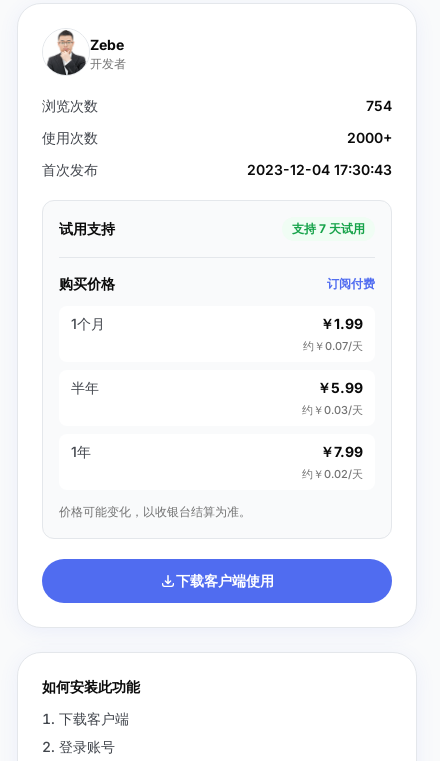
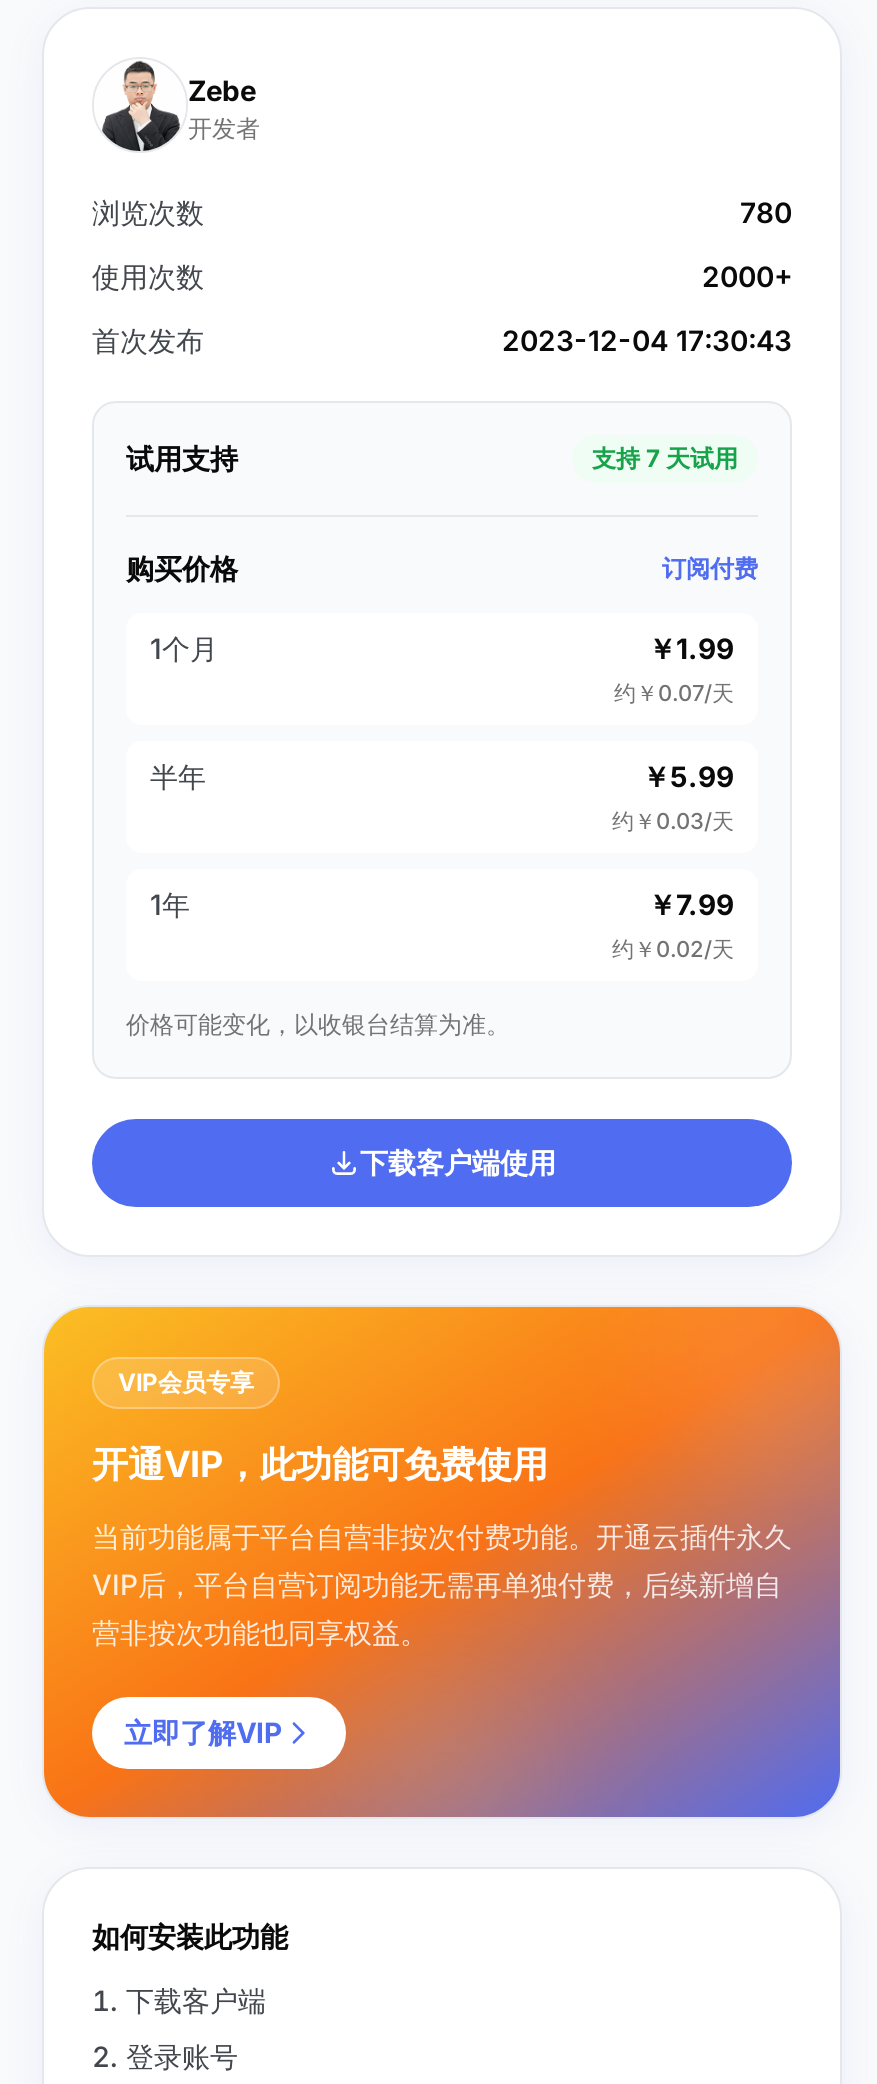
[366,97,392,114] 754 -> [740,195,792,229] 780
none -> [42,1305,842,1819] [image] | VIP会员专享 | 开通VIP，此功能可免费使用 | 当前功能属于平台自营非按次付费功能。开通云插件永久 | VIP后，平台自营订阅功能无需再单独付费，后续新增自 | 营非按次功能也同享权益。 | 立即了解VIP

